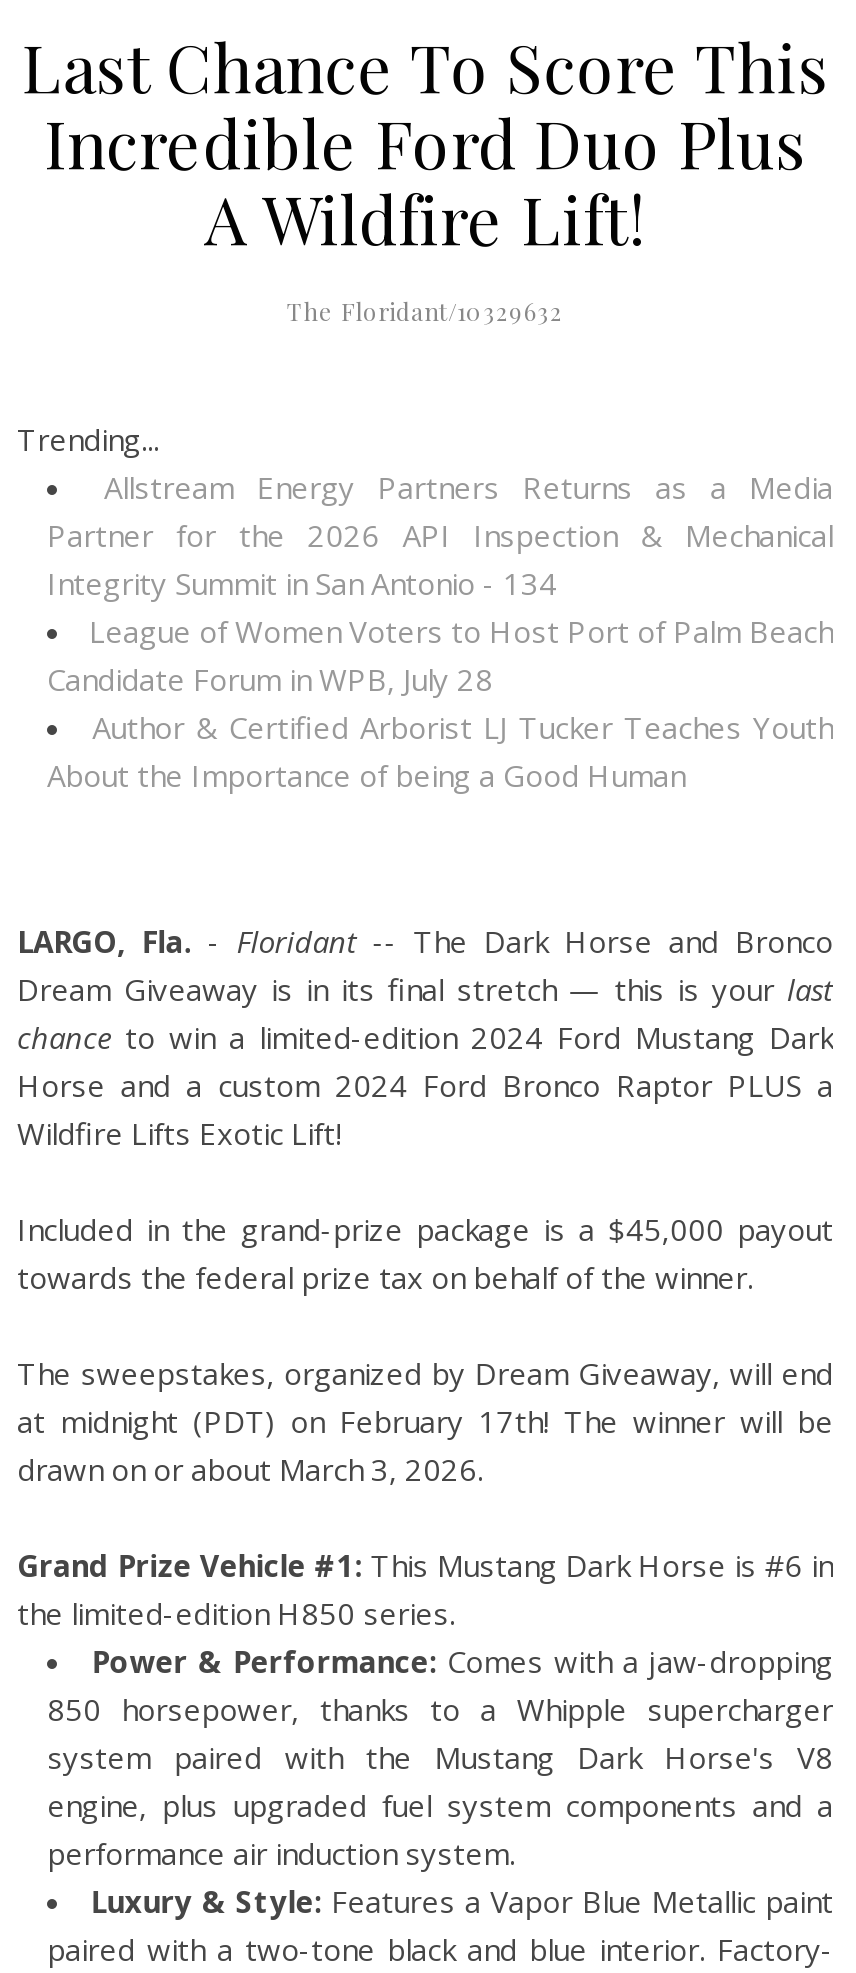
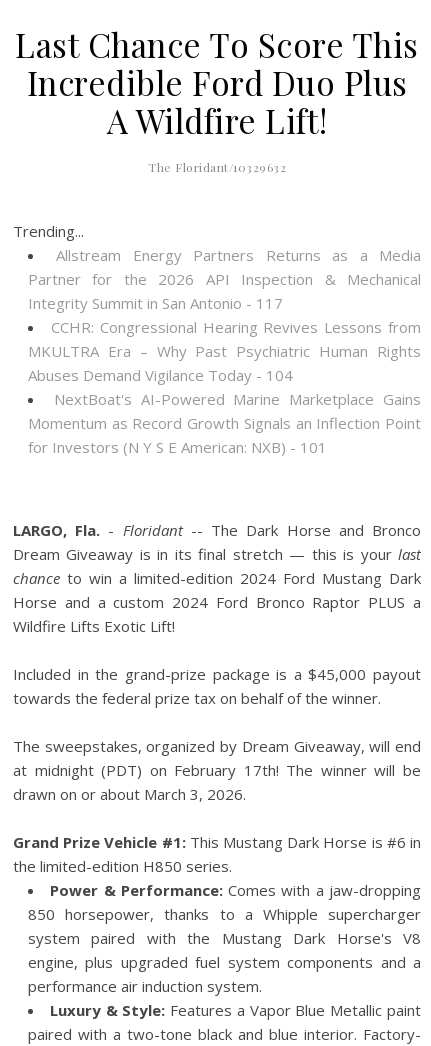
[47,563,833,795] Integrity Summit in San Antonio - 134 | League of Women Voters to Host Port of Palm Beach | Candidate Forum in WPB, July 28 | Author & Certified Arborist LJ Tucker Teaches Youth | About the Importance of being a Good Human -> [28,293,421,457] Integrity Summit in San Antonio - 117 | CCHR: Congressional Hearing Revives Lessons from | MKULTRA Era – Why Past Psychiatric Human Rights | Abuses Demand Vigilance Today - 104 | NextBoat's AI-Powered Marine Marketplace Gains | Momentum as Record Growth Signals an Inflection Point | for Investors (N Y S E American: NXB) - 101

